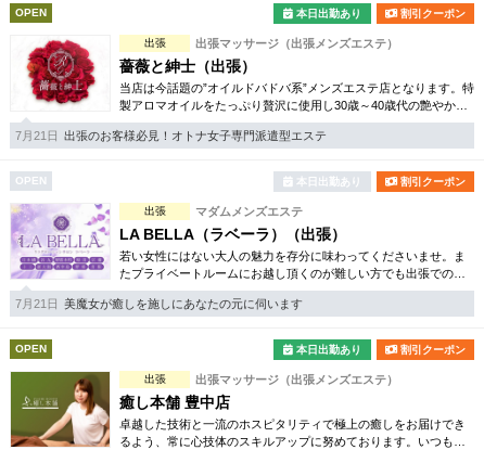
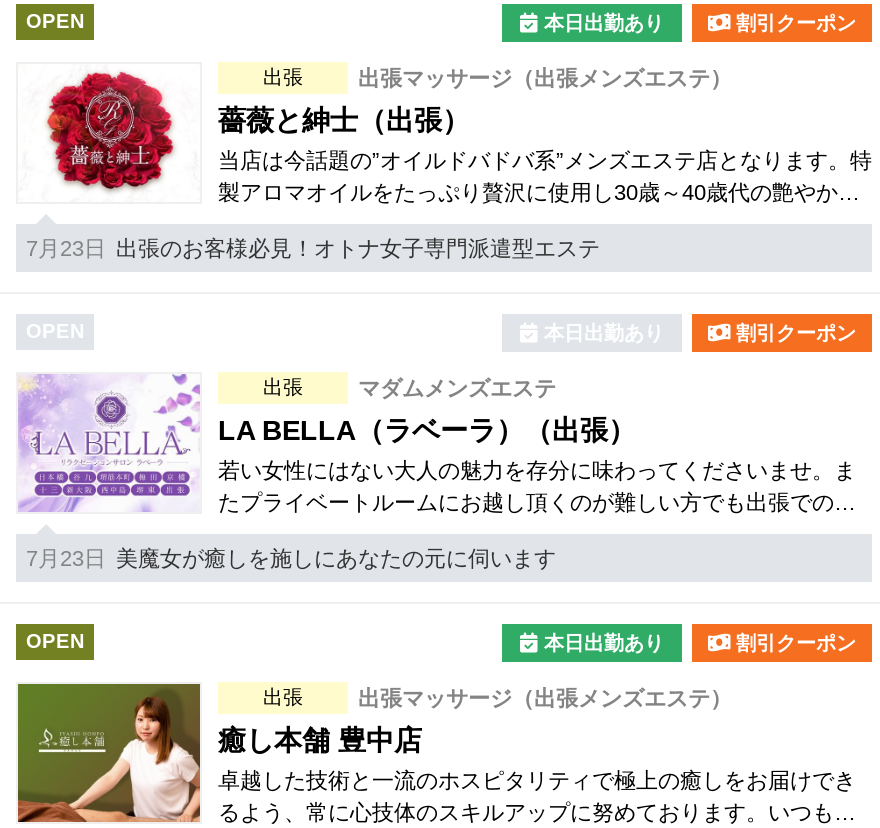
[15,129,327,142] 7月21日 出張のお客様必見！オトナ女子専門派遣型エステ -> [26,236,600,260] 7月23日 出張のお客様必見！オトナ女子専門派遣型エステ
[15,297,303,310] 7月21日 美魔女が癒しを施しにあなたの元に伺います -> [26,546,556,570] 7月23日 美魔女が癒しを施しにあなたの元に伺います

